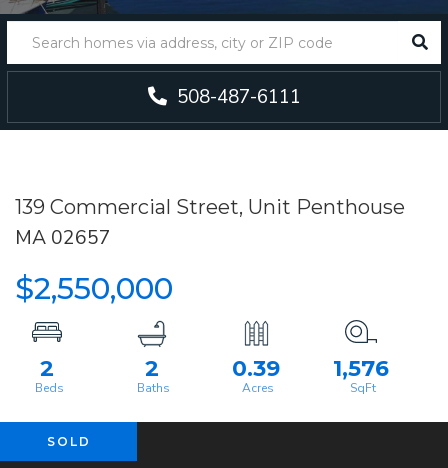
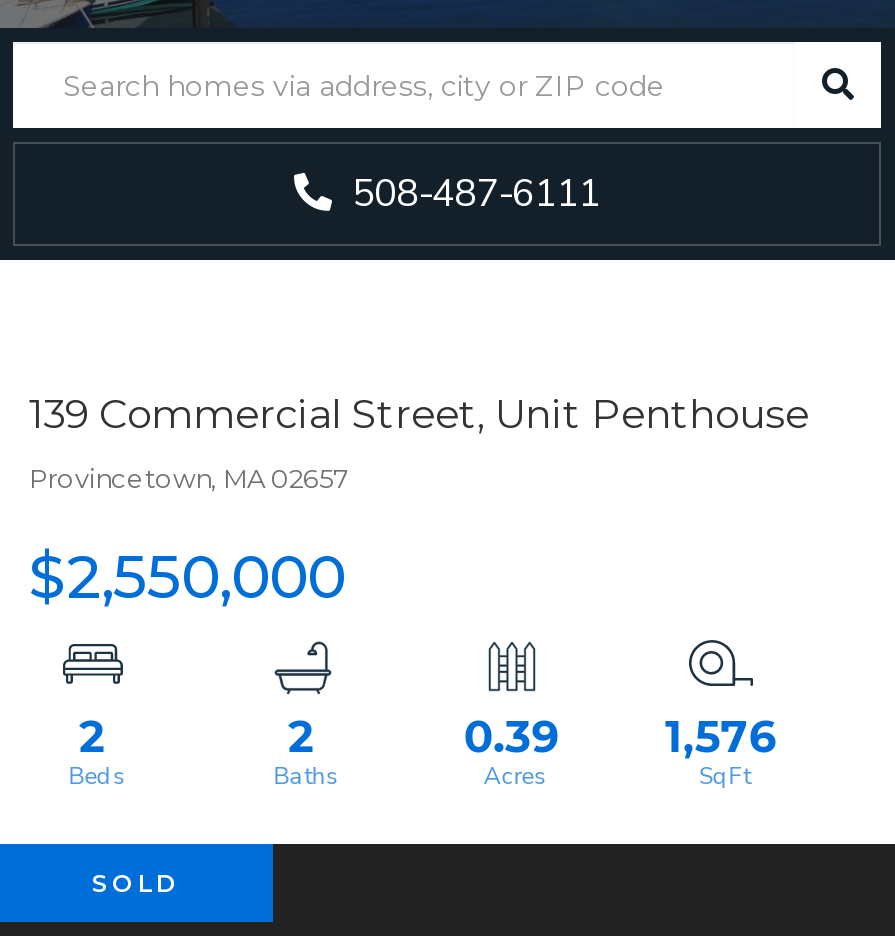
[15,224,111,251] MA 02657 -> [29,462,347,494] Provincetown, MA 02657

